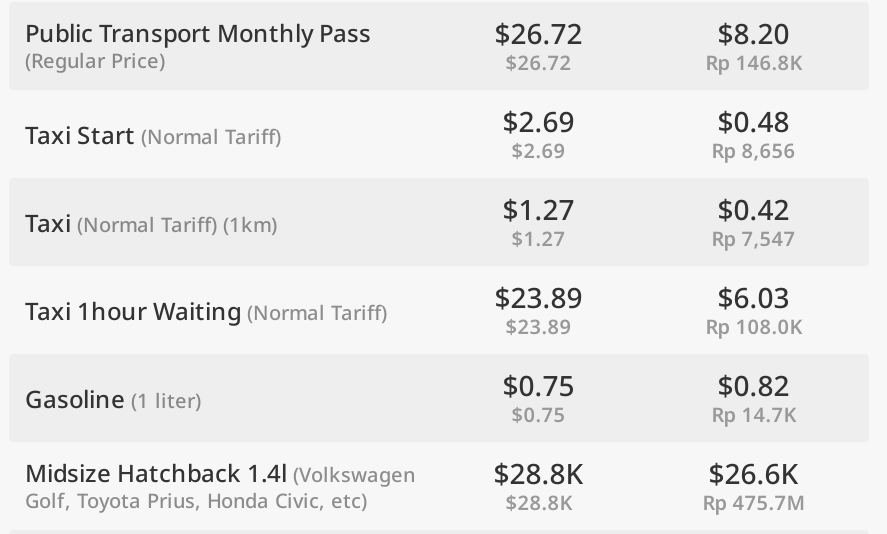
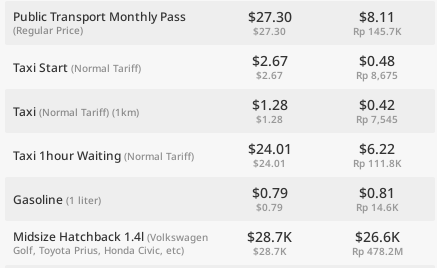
[495,14,583,52] $26.72 -> [248,7,292,26] $27.30
[717,14,789,52] $8.20 -> [359,7,395,26] $8.11
[505,48,571,76] $26.72 -> [253,24,286,38] $27.30
[705,48,801,76] Rp 146.8K -> [353,24,401,38] Rp 145.7K
[503,102,575,140] $2.69 -> [252,51,288,70] $2.67
[511,136,565,164] $2.69 -> [256,68,283,82] $2.67
[711,136,795,164] Rp 8,656 -> [356,68,398,82] Rp 8,675
[503,190,575,228] $1.27 -> [252,95,288,114] $1.28
[511,224,565,252] $1.27 -> [256,112,283,126] $1.28
[711,224,795,252] Rp 7,547 -> [356,112,398,126] Rp 7,545
[495,278,583,316] $23.89 -> [248,139,292,158] $24.01
[717,278,789,316] $6.03 -> [359,139,395,158] $6.22
[505,312,571,340] $23.89 -> [253,156,286,170] $24.01
[705,312,801,340] Rp 108.0K -> [353,156,401,170] Rp 111.8K
[503,366,575,404] $0.75 -> [252,183,288,202] $0.79
[717,366,789,404] $0.82 -> [359,183,395,202] $0.81
[511,400,565,428] $0.75 -> [256,200,283,214] $0.79
[711,400,795,428] Rp 14.7K -> [356,200,398,214] Rp 14.6K
[493,454,583,516] $28.8K | $28.8K -> [247,227,292,258] $28.7K | $28.7K
[703,488,805,516] Rp 475.7M -> [352,244,403,258] Rp 478.2M

